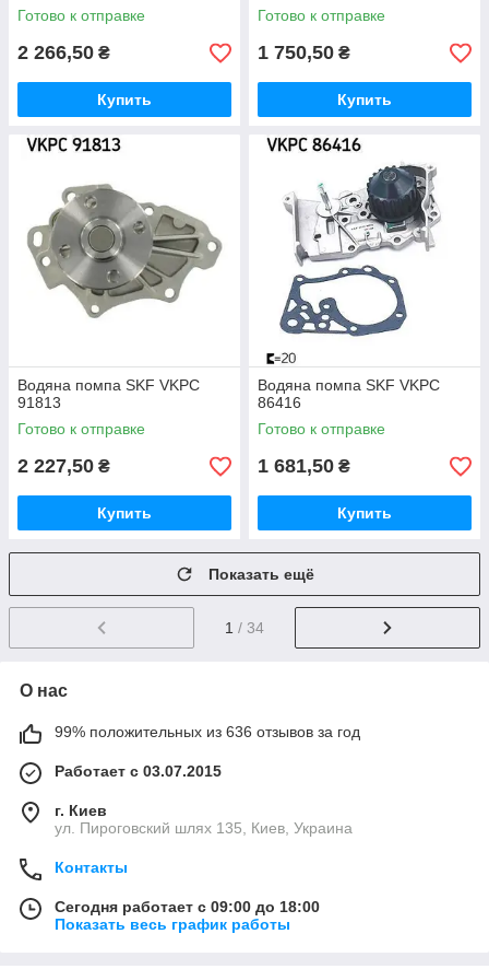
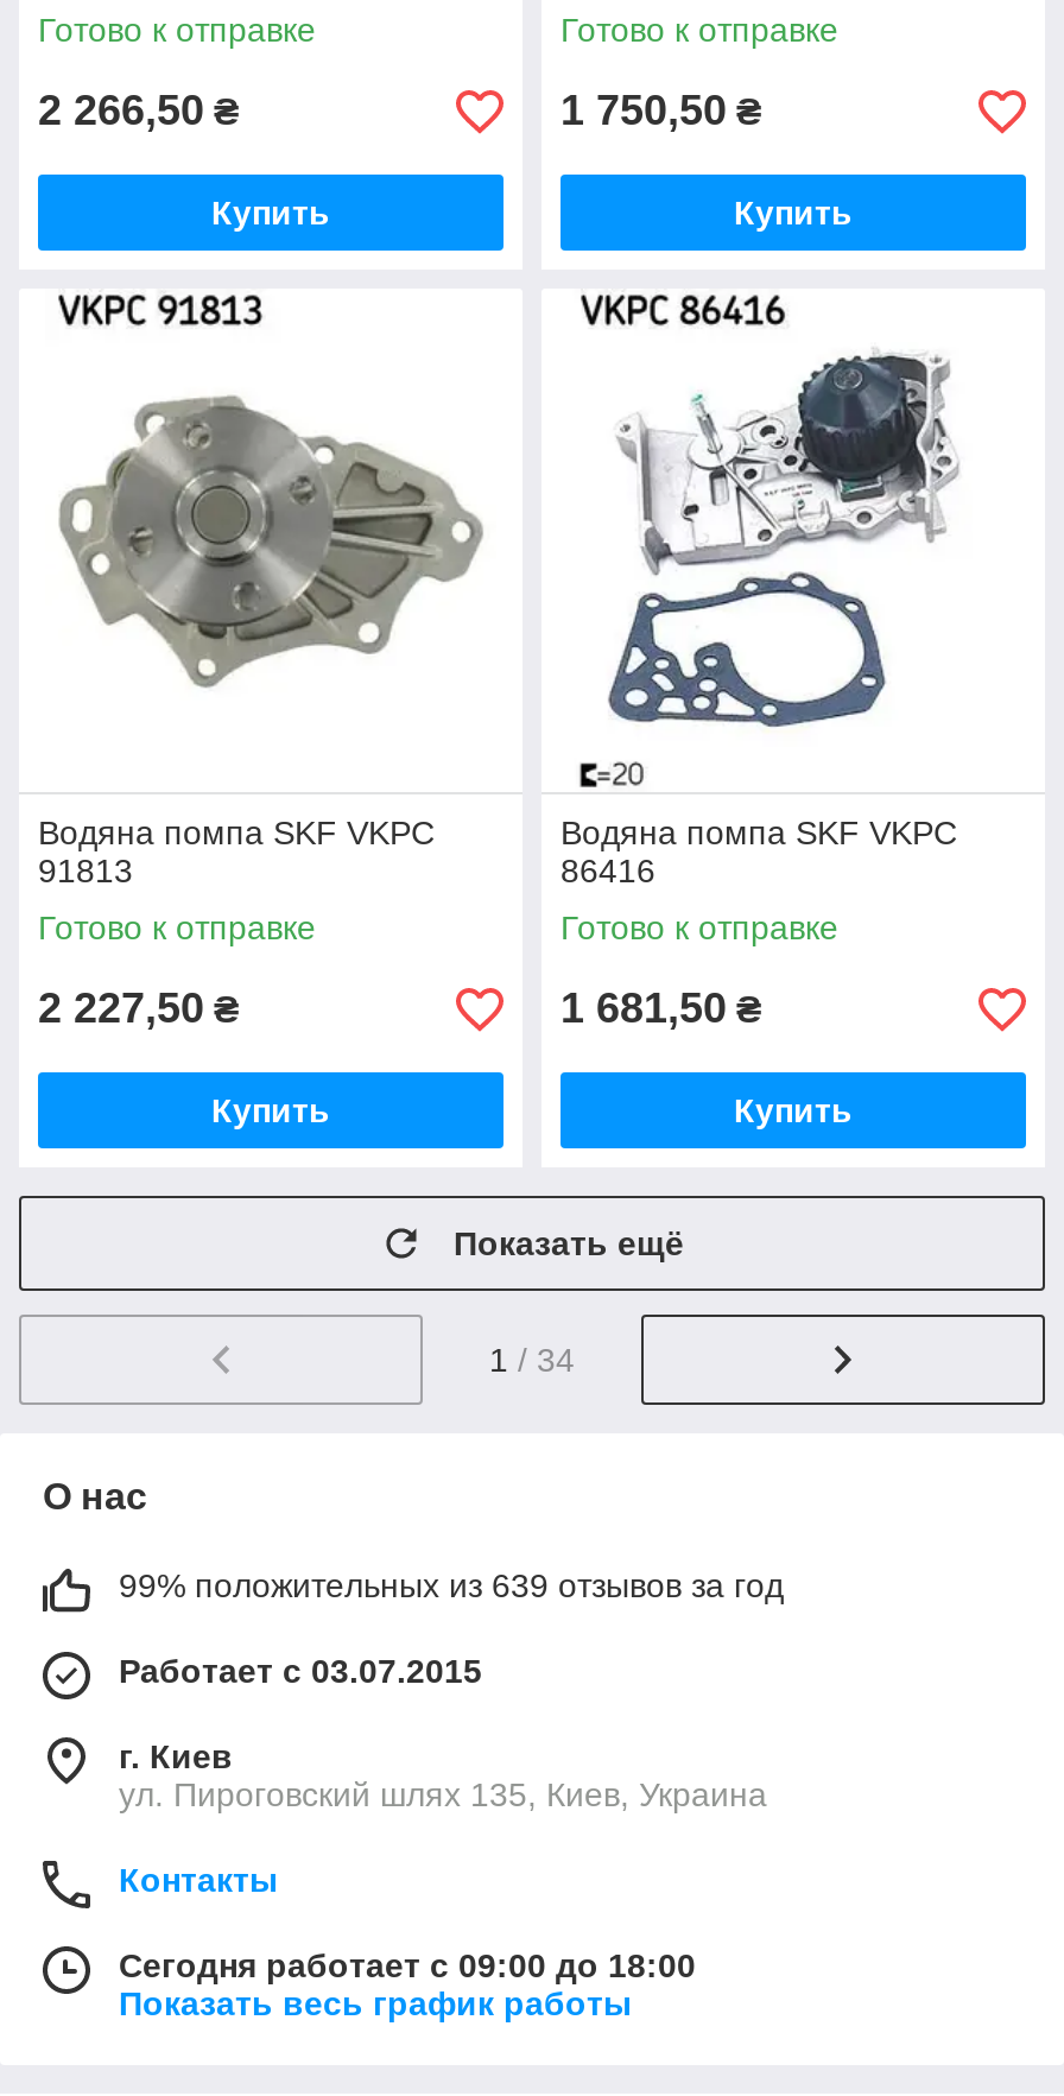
[55,723,360,740] 99% положительных из 636 отзывов за год -> [119,1566,784,1604] 99% положительных из 639 отзывов за год

